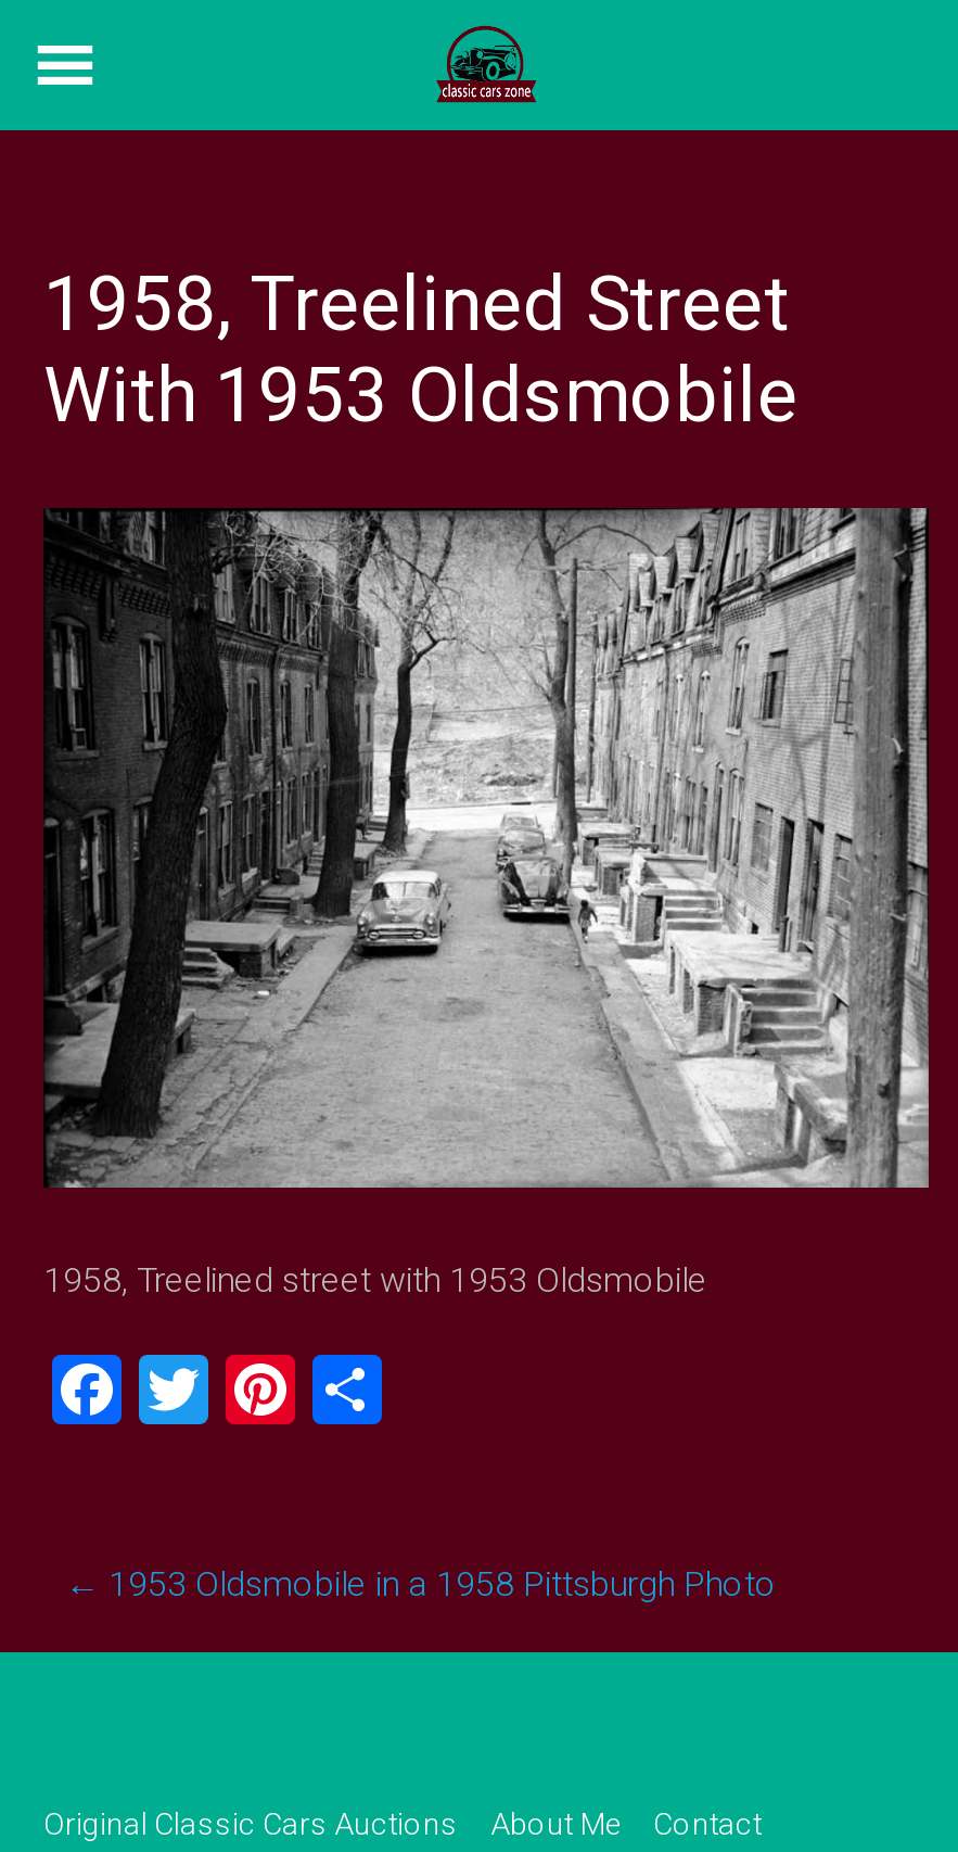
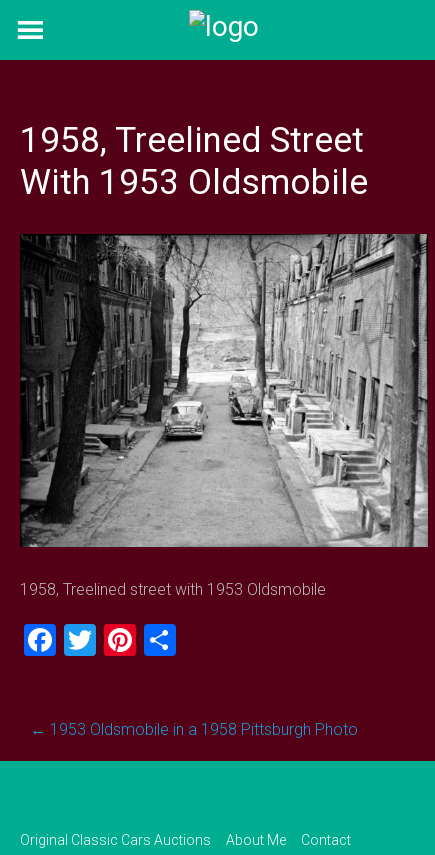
[410,22,560,104] [image] -> [188,9,259,47] [image]

